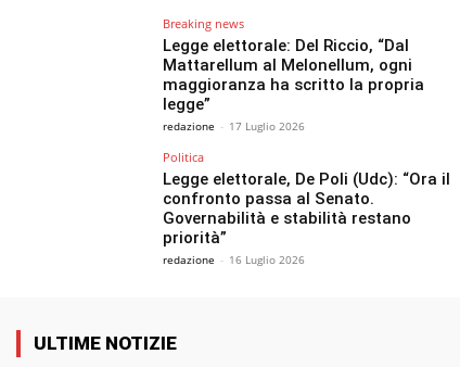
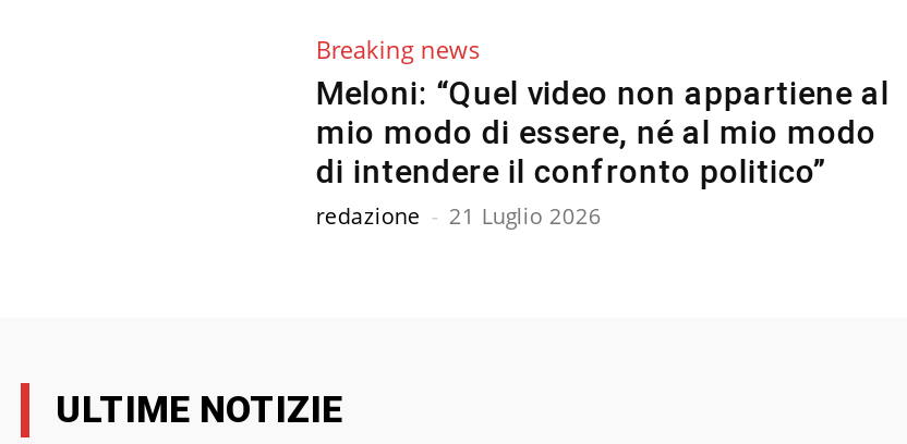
[163,36,451,267] Legge elettorale: Del Riccio, “Dal | Mattarellum al Melonellum, ogni | maggioranza ha scritto la propria | legge” | redazione - 17 Luglio 2026 | Politica | Legge elettorale, De Poli (Udc): “Ora il | confronto passa al Senato. | Governabilità e stabilità restano | priorità” | redazione - 16 Luglio 2026 -> [316,73,889,230] Meloni: “Quel video non appartiene al | mio modo di essere, né al mio modo | di intendere il confronto politico” | redazione - 21 Luglio 2026

